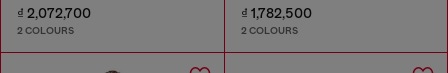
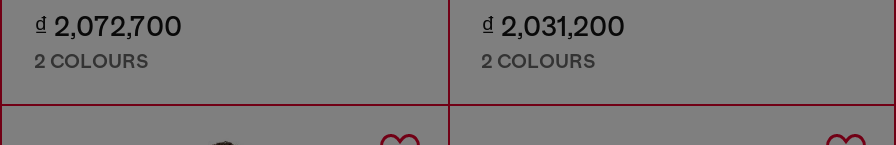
[240,5,311,21] ₫ 1,782,500 -> [481,9,625,41] ₫ 2,031,200

